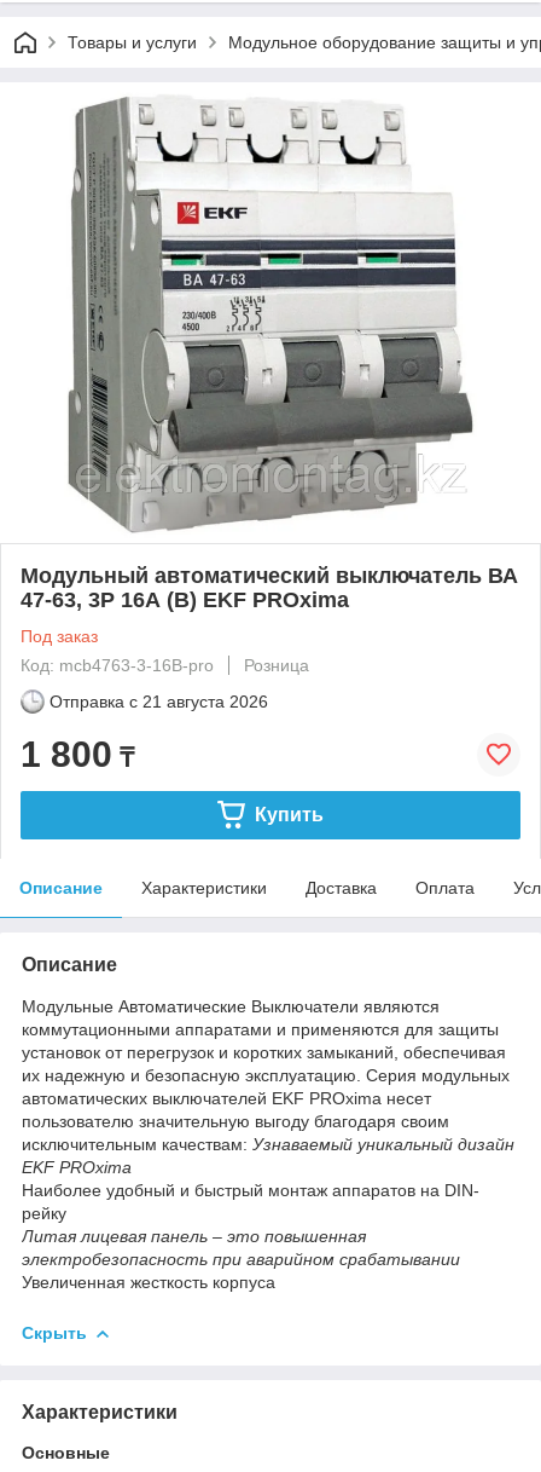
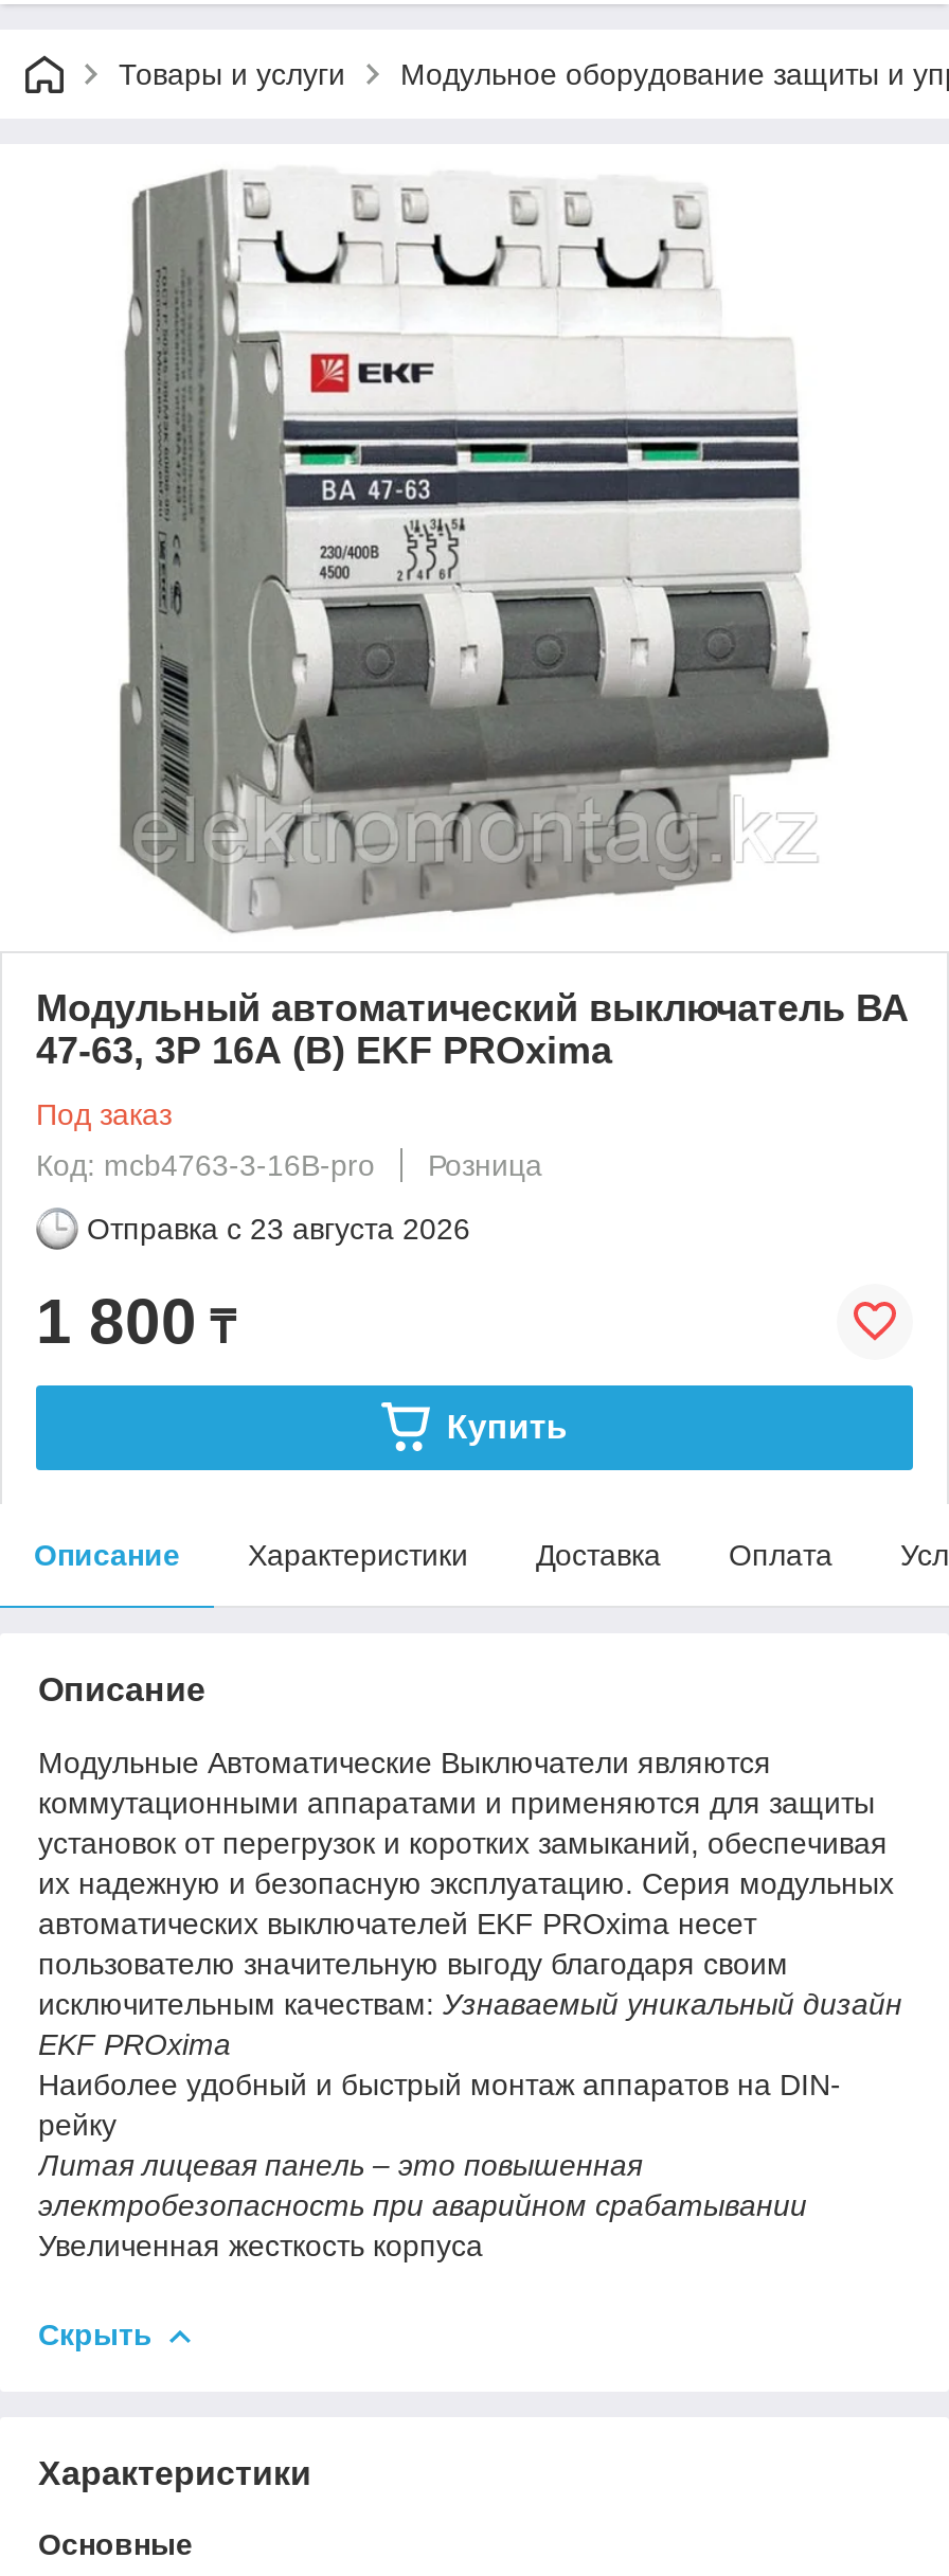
[50,692,268,711] Отправка с 21 августа 2026 -> [87,1211,470,1245] Отправка с 23 августа 2026

